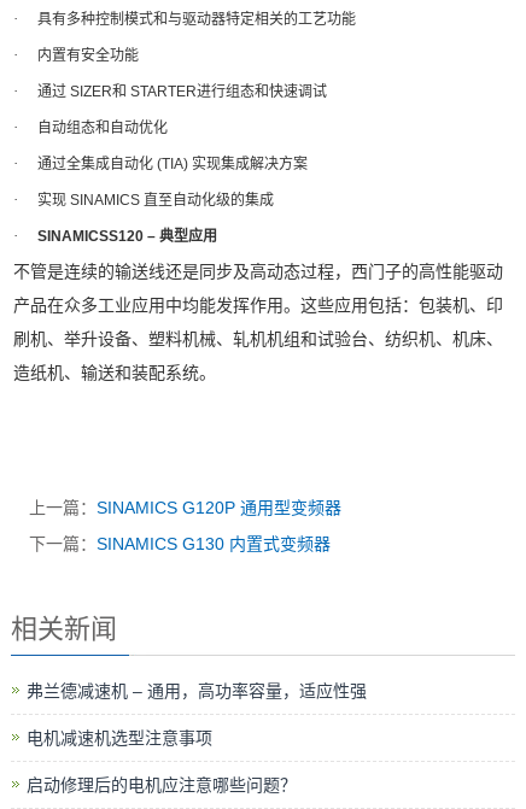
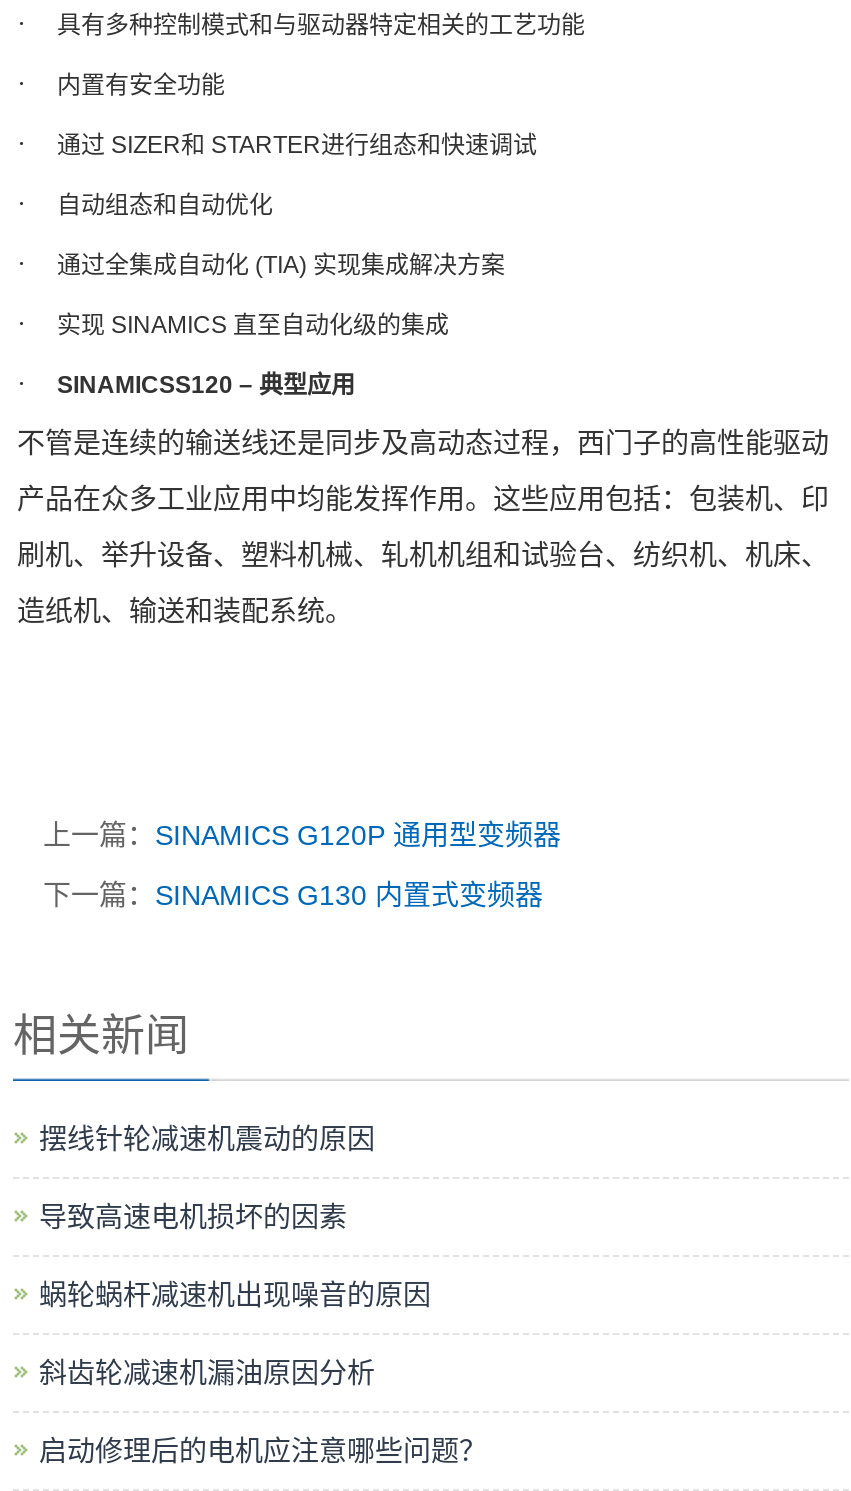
[27,681,367,748] 弗兰德减速机 – 通用，高功率容量，适应性强 | 电机减速机选型注意事项 -> [39,1123,431,1389] 摆线针轮减速机震动的原因 | 导致高速电机损坏的因素 | 蜗轮蜗杆减速机出现噪音的原因 | 斜齿轮减速机漏油原因分析

